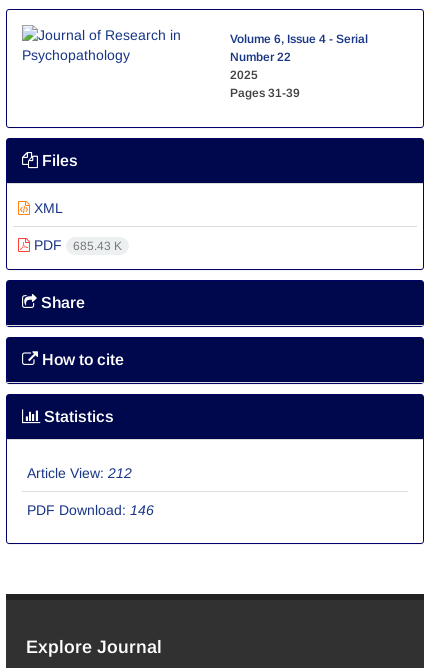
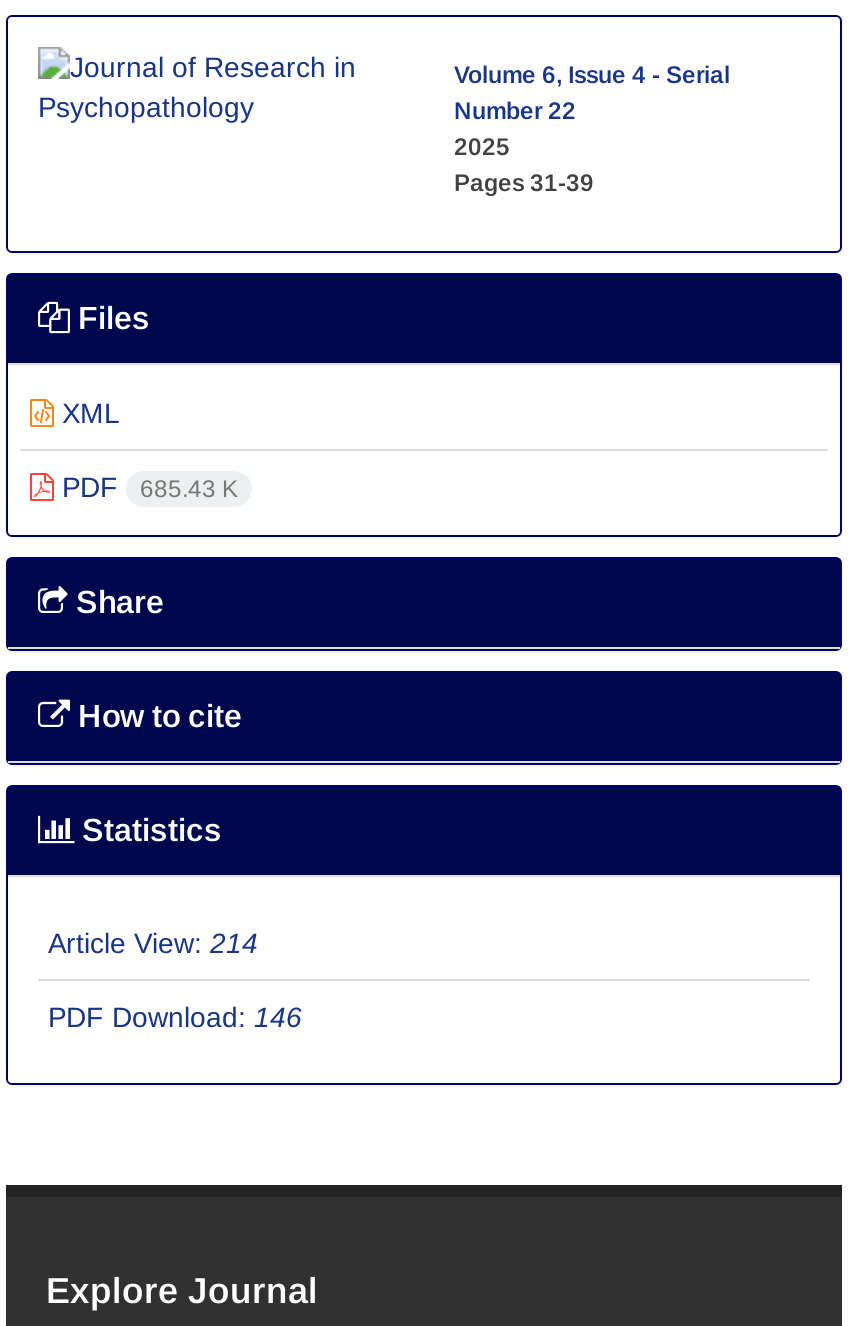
[27,465,132,481] Article View: 212 -> [48,928,258,960] Article View: 214

